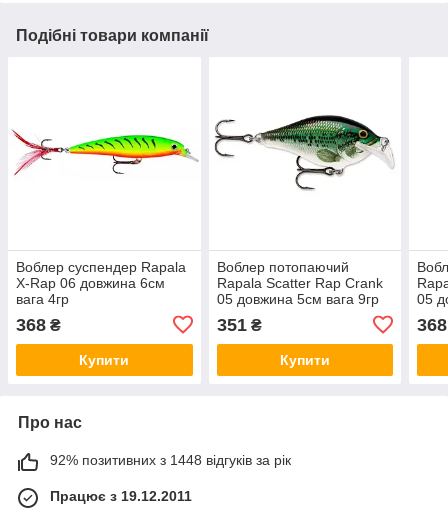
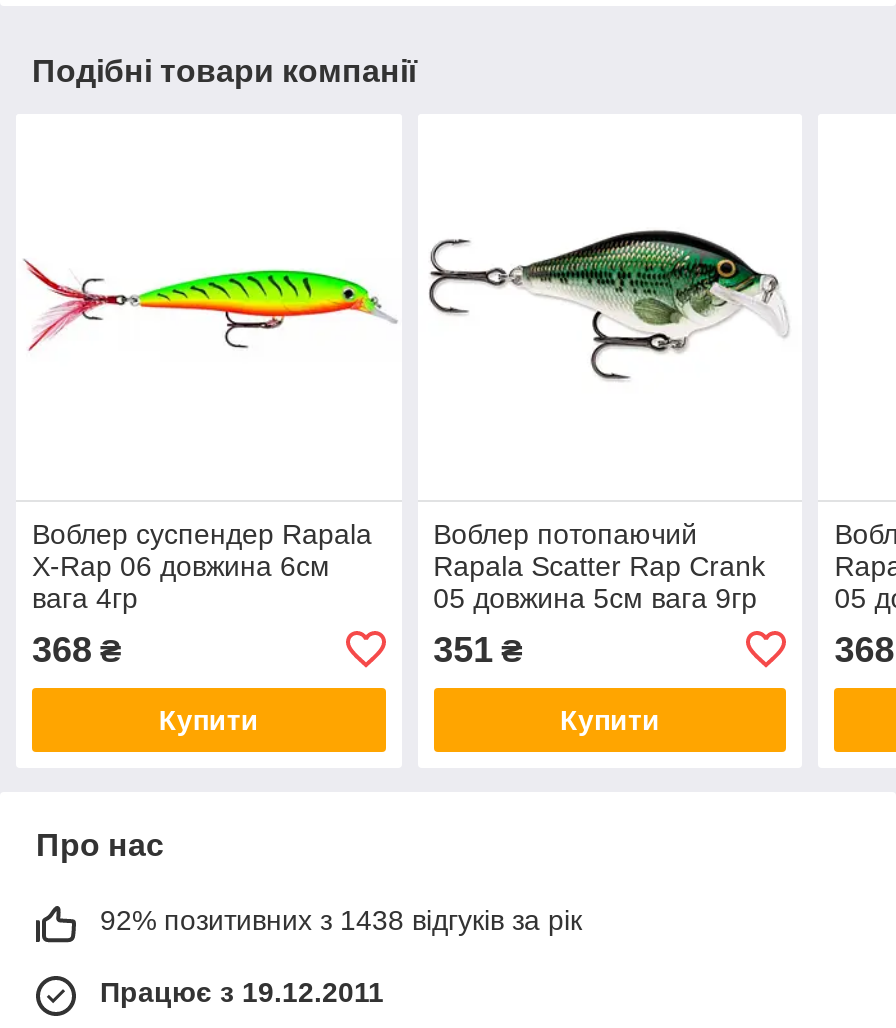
[50,452,291,468] 92% позитивних з 1448 відгуків за рік -> [100,904,582,936] 92% позитивних з 1438 відгуків за рік

